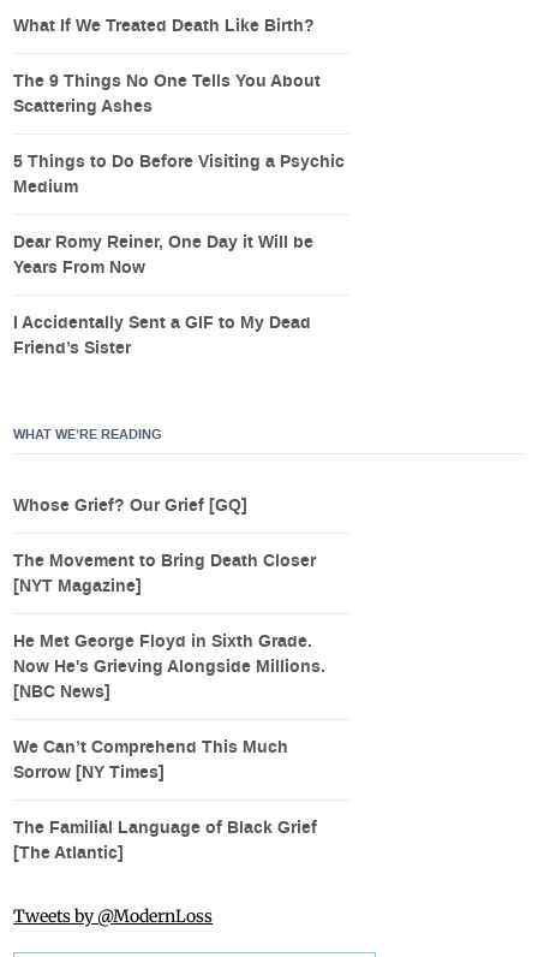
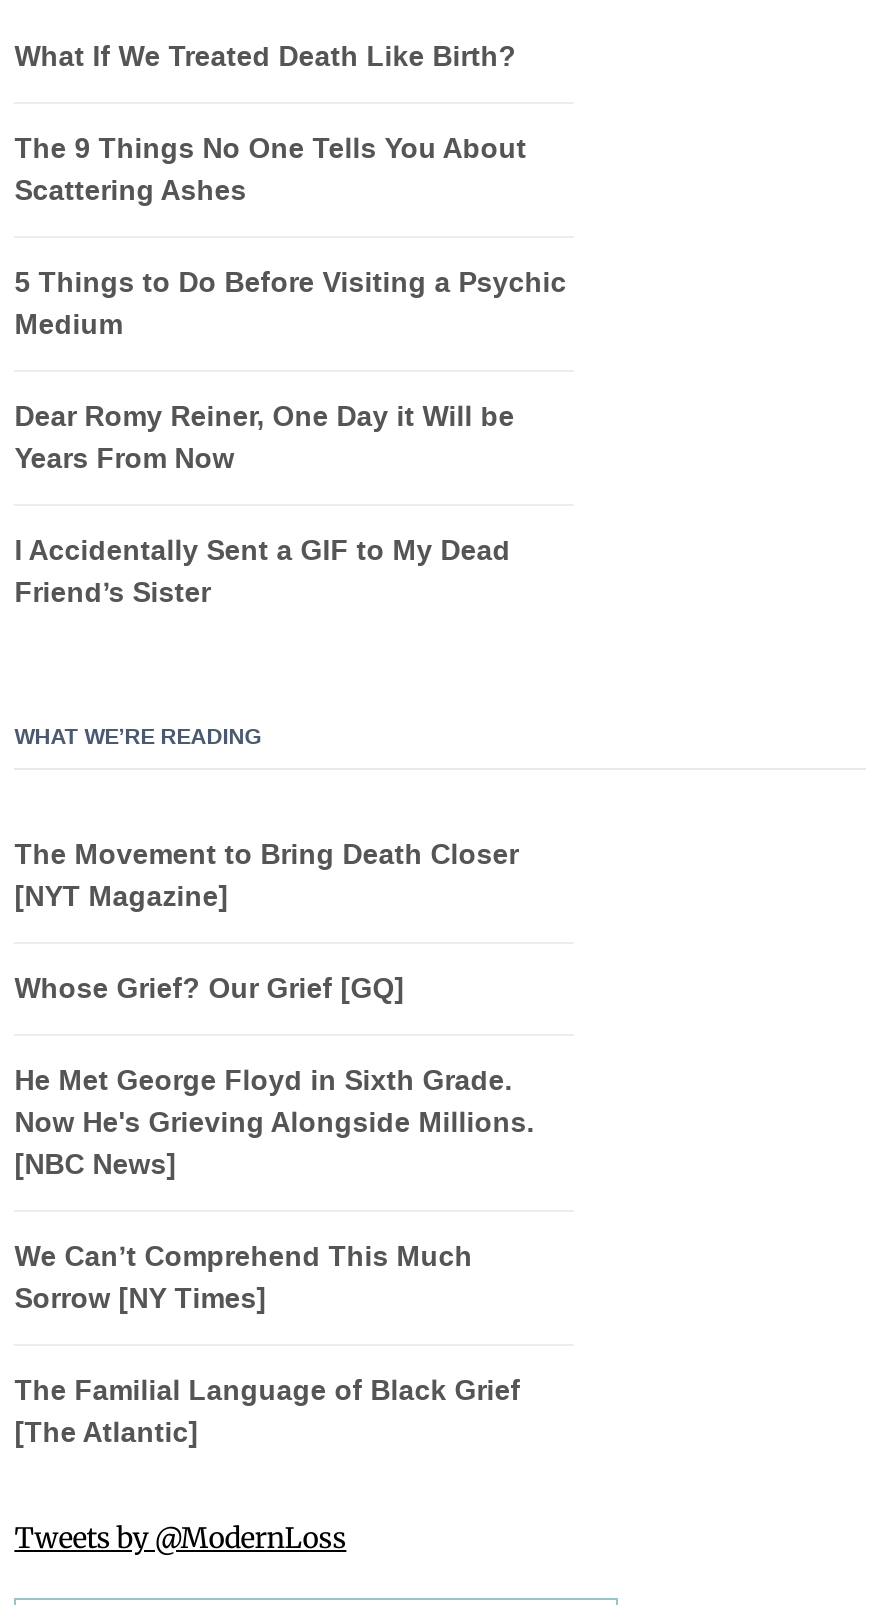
moved [13,494,248,518] -> [14,970,404,1010]: Whose Grief? Our Grief [GQ]
moved [13,550,316,599] -> [14,836,518,918]: The Movement to Bring Death Closer | [NYT Magazine]

